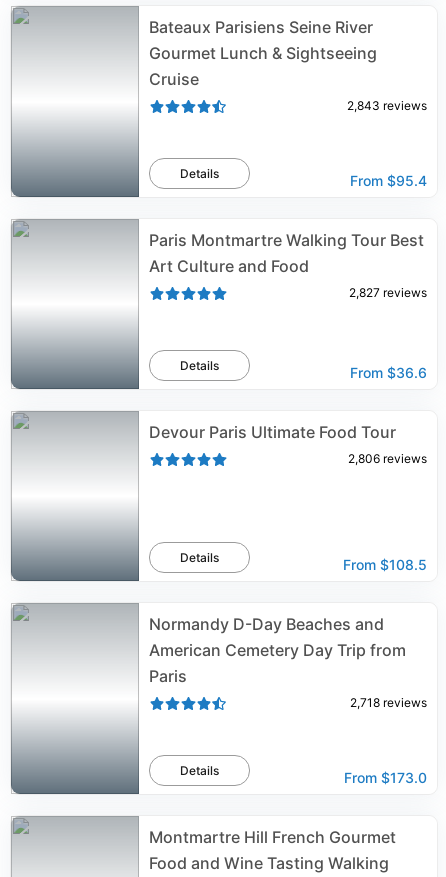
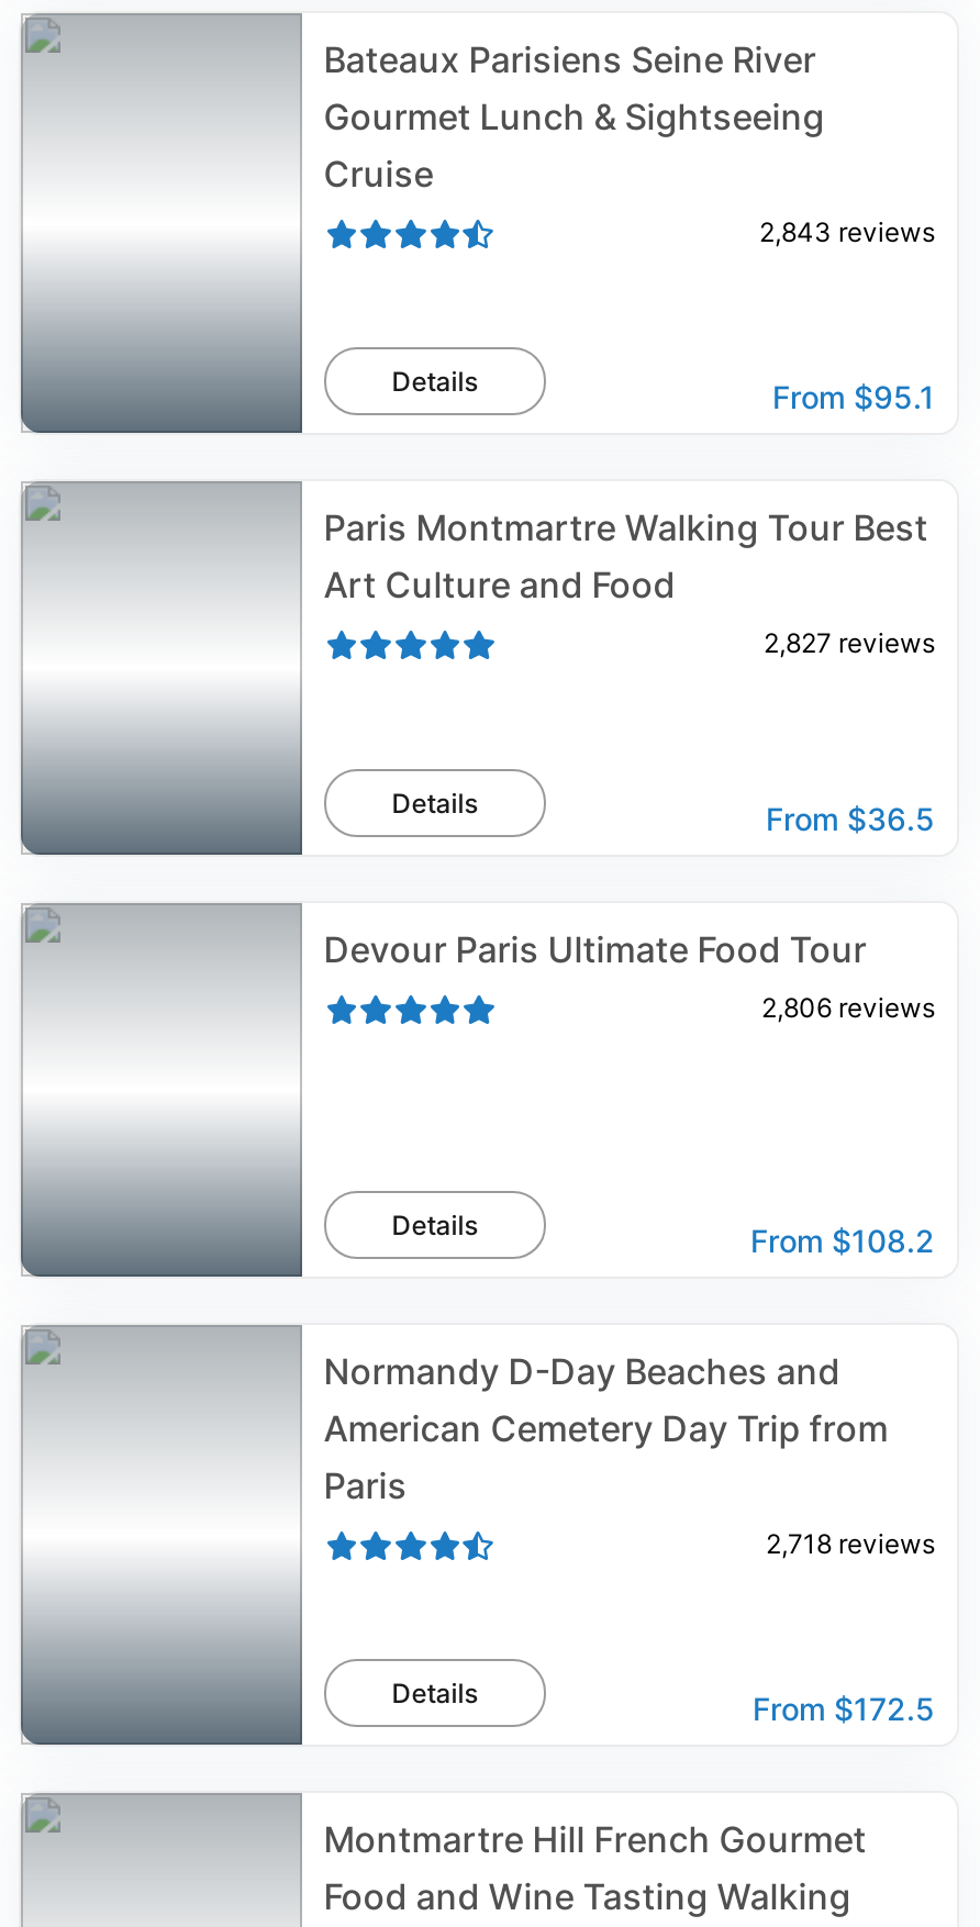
[350,172,427,189] From $95.4 -> [772,378,935,415] From $95.1
[350,364,427,381] From $36.6 -> [766,800,935,837] From $36.5
[343,556,427,573] From $108.5 -> [750,1222,935,1259] From $108.2
[344,769,427,786] From $173.0 -> [753,1690,935,1727] From $172.5

